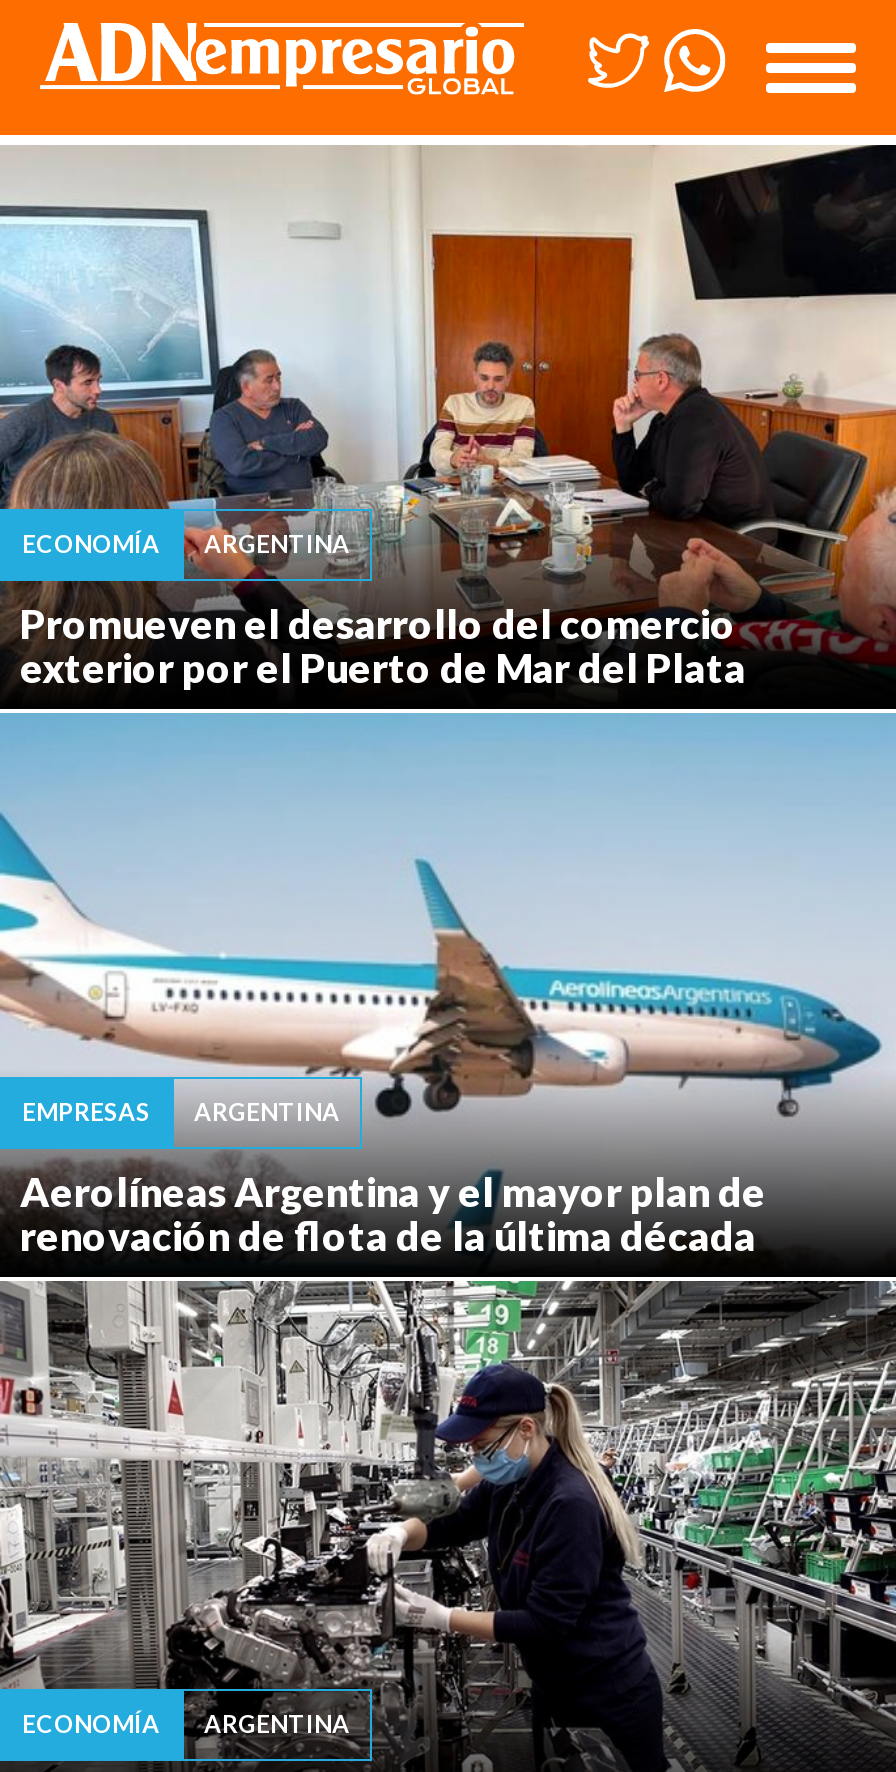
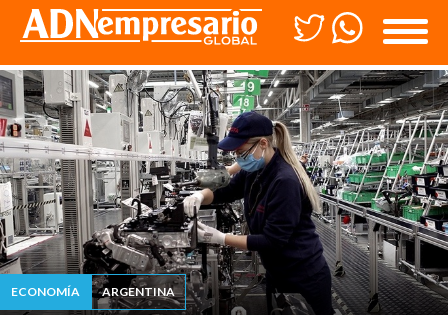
[6,143,890,691] [image] | ECONOMÍA | ARGENTINA | Promueven el desarrollo del comercio | exterior por el Puerto de Mar del Plata -> none
[6,705,890,1259] [image] | EMPRESAS | ARGENTINA | Aerolíneas Argentina y el mayor plan de | renovación de flota de la última década -> none

